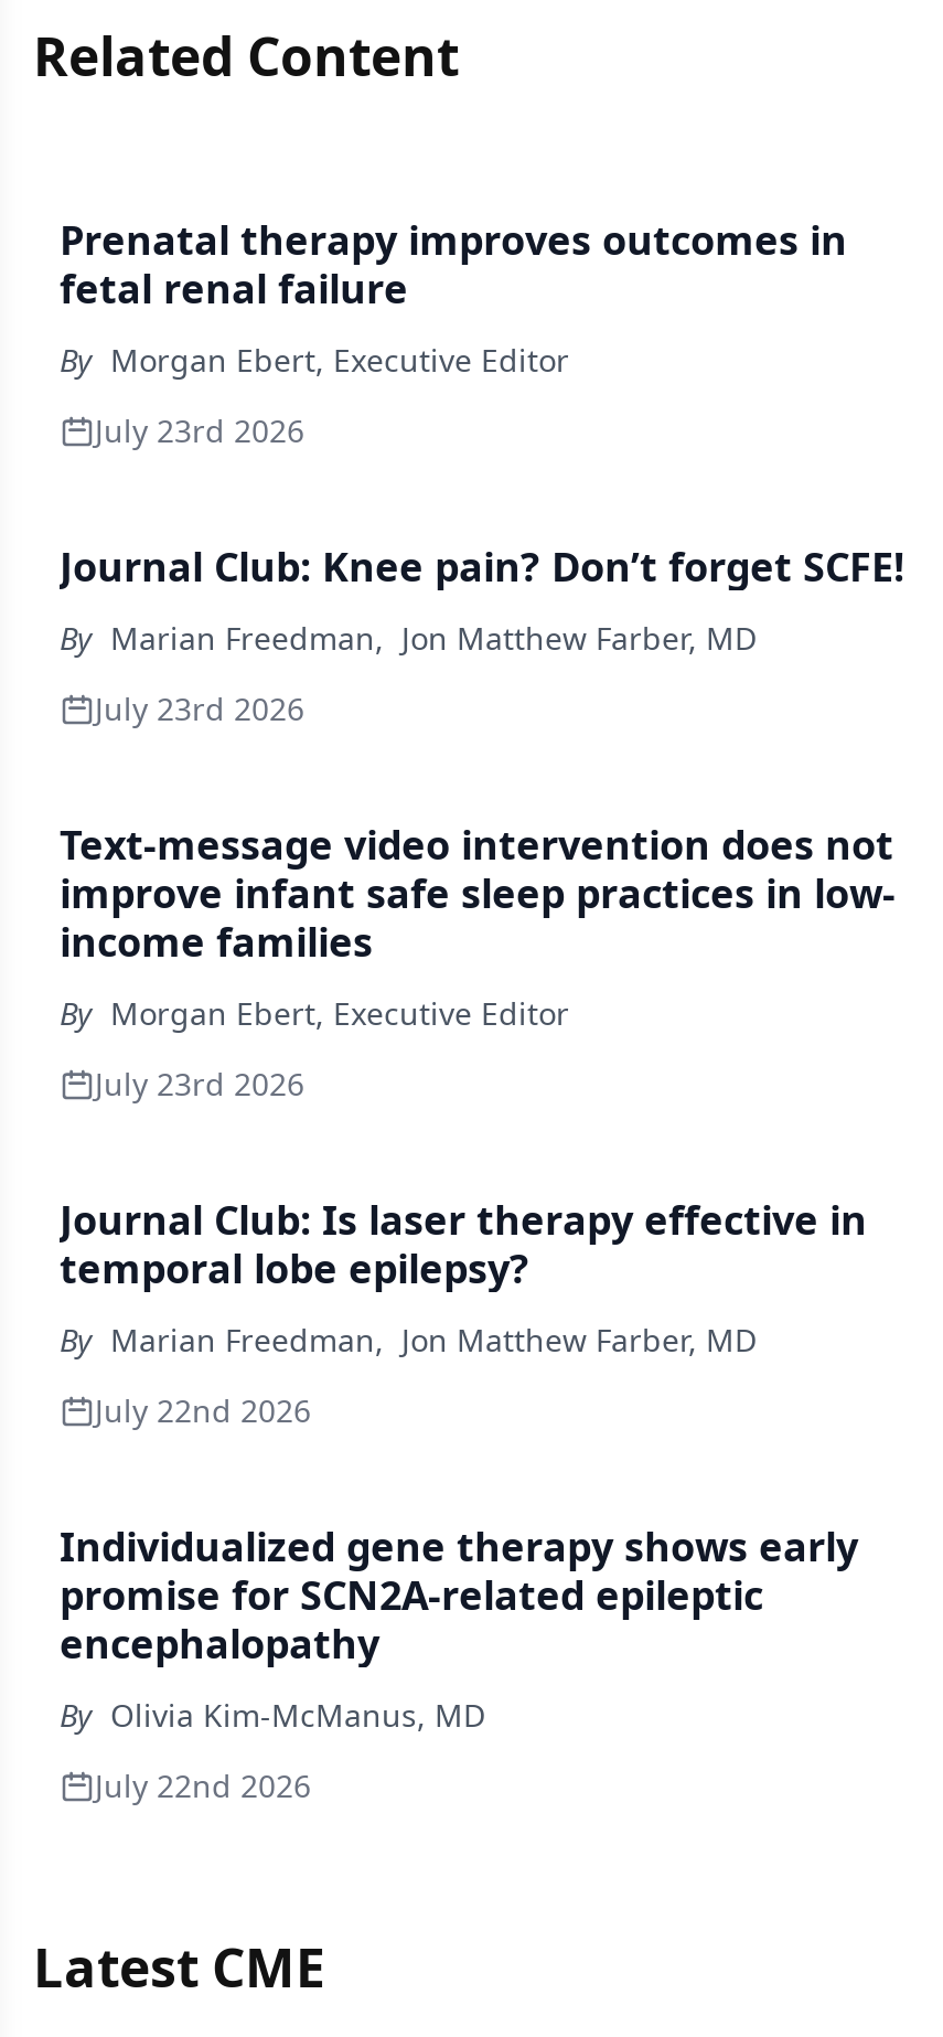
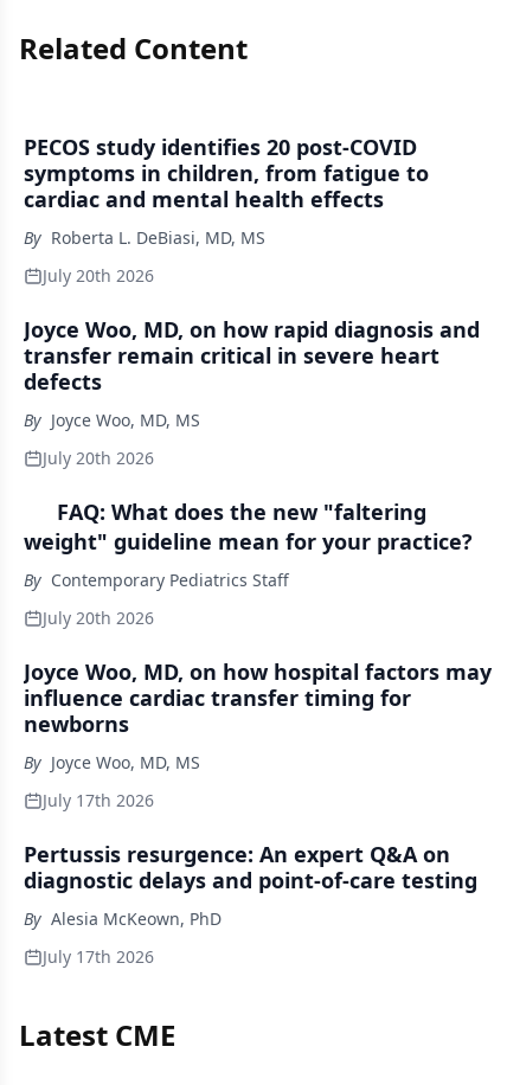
[60,213,847,314] Prenatal therapy improves outcomes in | fetal renal failure -> [24,133,429,213] PECOS study identifies 20 post-COVID | symptoms in children, from fatigue to | cardiac and mental health effects
[60,339,569,381] By Morgan Ebert, Executive Editor -> [24,226,265,249] By Roberta L. DeBiasi, MD, MS
[95,409,304,451] July 23rd 2026 -> [43,264,154,287] July 20th 2026
[60,540,904,593] Journal Club: Knee pain? Don’t forget SCFE! -> [24,315,480,396] Joyce Woo, MD, on how rapid diagnosis and | transfer remain critical in severe heart | defects
[60,617,757,659] By Marian Freedman, Jon Matthew Farber, MD -> [24,409,200,431] By Joyce Woo, MD, MS
[95,687,304,729] July 23rd 2026 -> [43,447,154,469] July 20th 2026
[60,818,896,968] Text-message video intervention does not | improve infant safe sleep practices in low- | income families -> [24,497,473,556] FAQ: What does the new "faltering | weight" guideline mean for your practice?
[60,992,569,1034] By Morgan Ebert, Executive Editor -> [24,569,289,591] By Contemporary Pediatrics Staff
[95,1063,304,1105] July 23rd 2026 -> [43,607,154,629] July 20th 2026
[60,1193,867,1294] Journal Club: Is laser therapy effective in | temporal lobe epilepsy? -> [24,658,492,738] Joyce Woo, MD, on how hospital factors may | influence cardiac transfer timing for | newborns
[60,1319,757,1361] By Marian Freedman, Jon Matthew Farber, MD -> [24,751,200,774] By Joyce Woo, MD, MS
[95,1389,311,1431] July 22nd 2026 -> [43,789,154,811] July 17th 2026
[60,1519,858,1670] Individualized gene therapy shows early | promise for SCN2A-related epileptic | encephalopathy -> [24,840,477,894] Pertussis resurgence: An expert Q&A on | diagnostic delays and point-of-care testing
[60,1694,485,1736] By Olivia Kim-McManus, MD -> [24,907,222,930] By Alesia McKeown, PhD
[95,1764,311,1806] July 22nd 2026 -> [43,945,154,968] July 17th 2026

